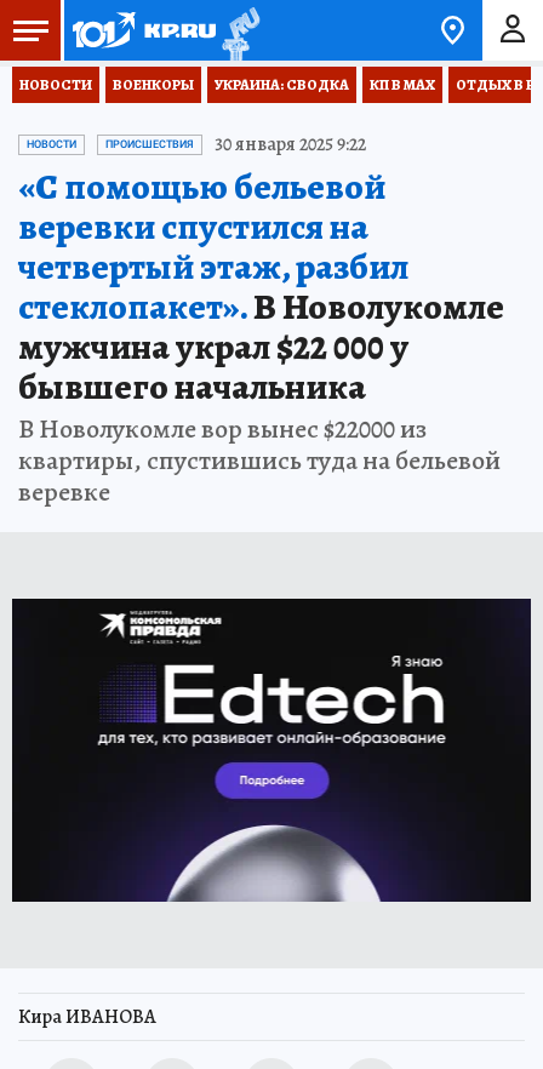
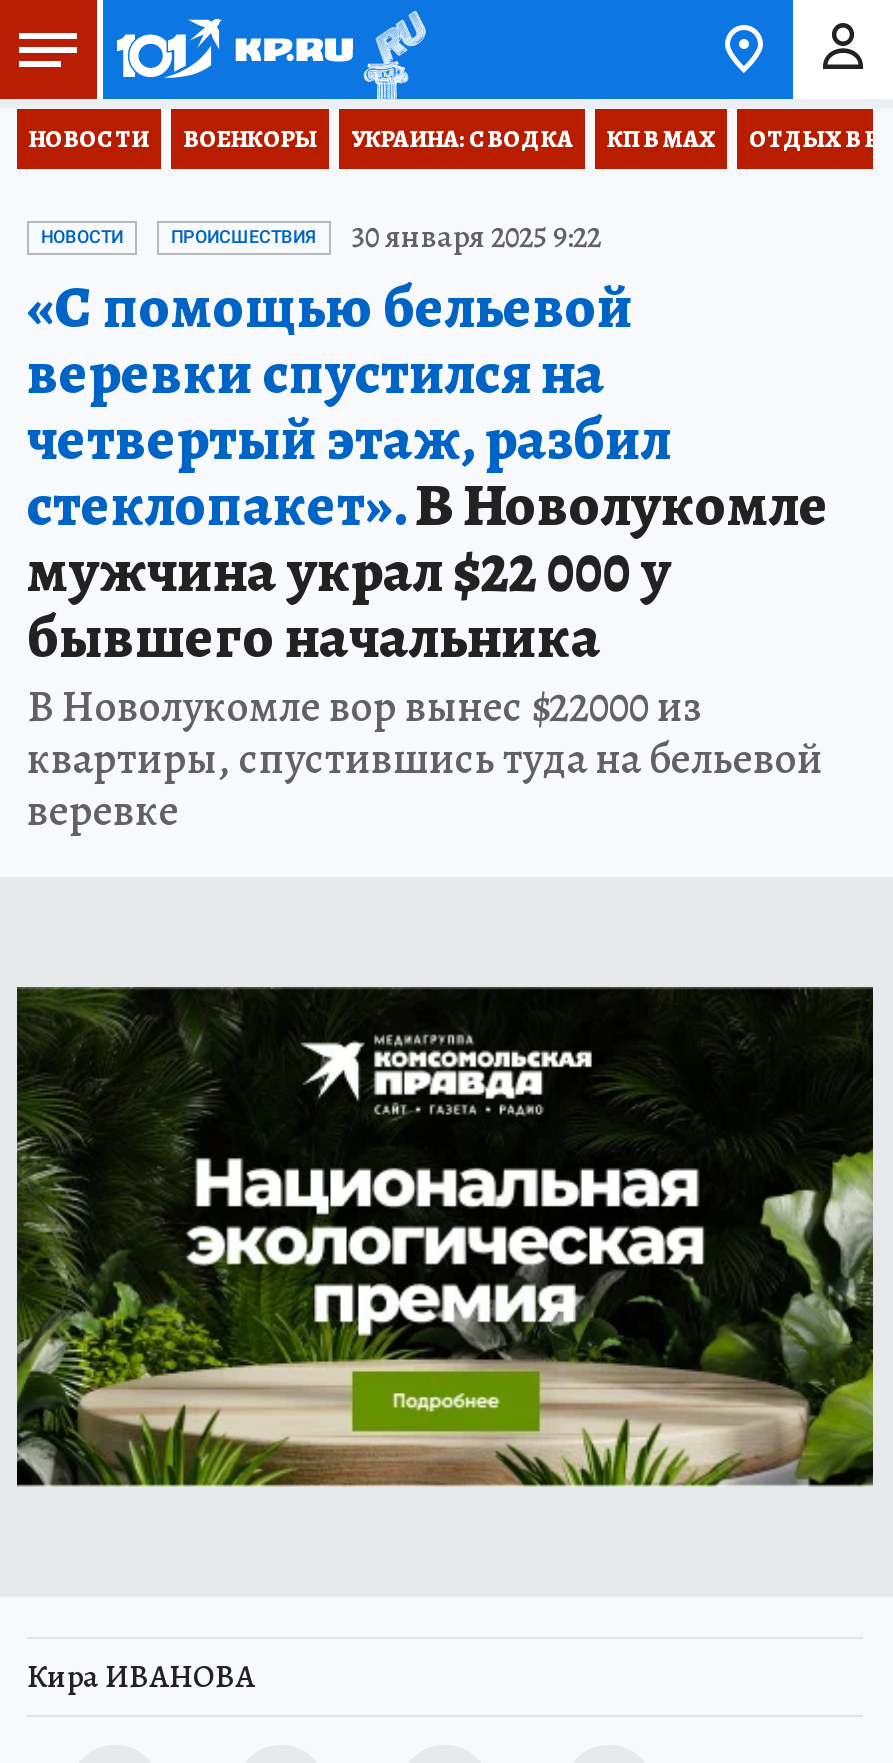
[11,599,532,903] [image] -> [15,987,875,1489] [image]

